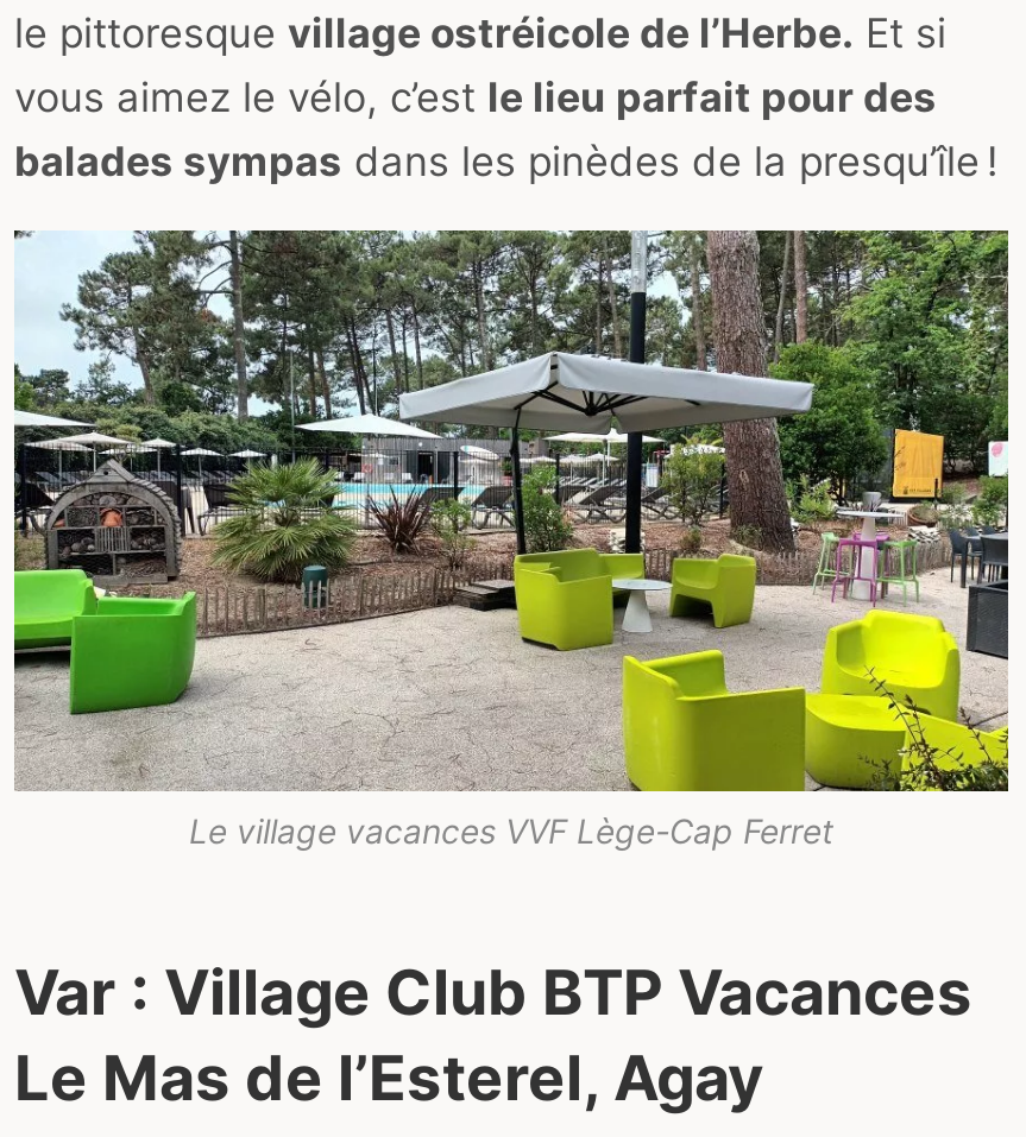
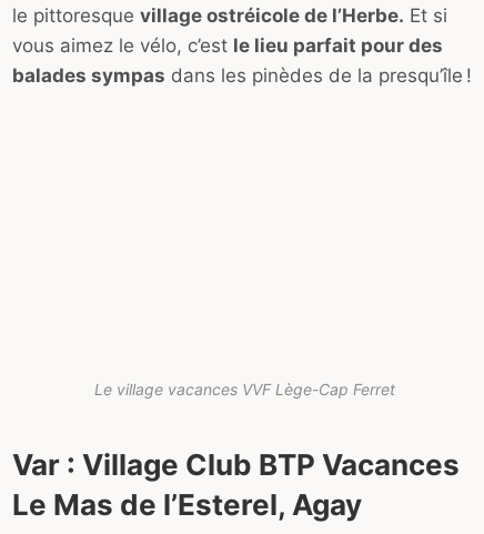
[12,228,1011,794] [image] -> none

